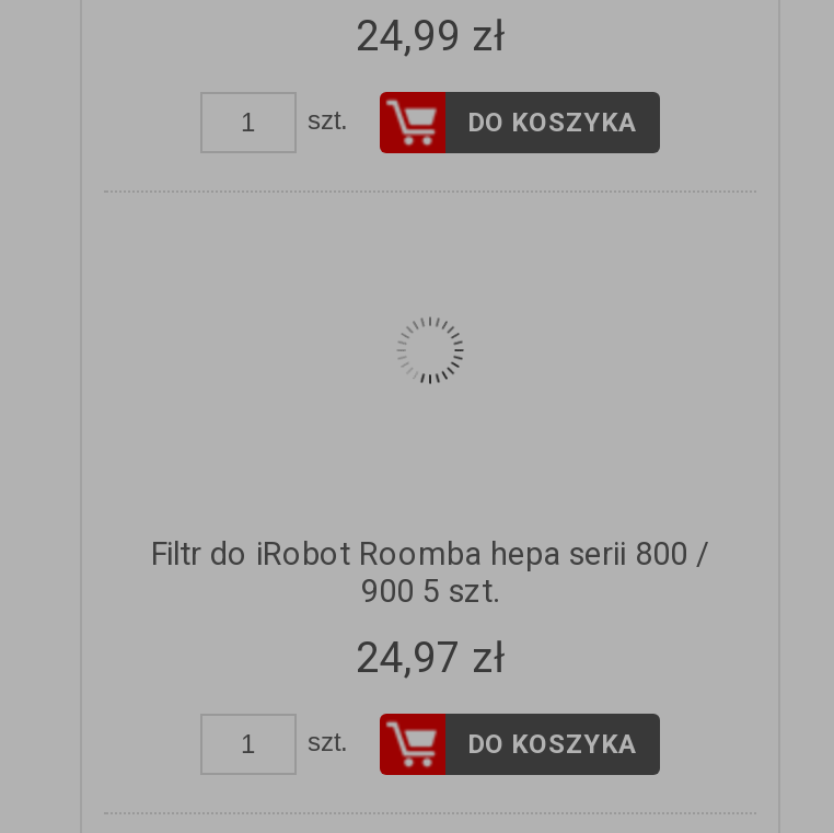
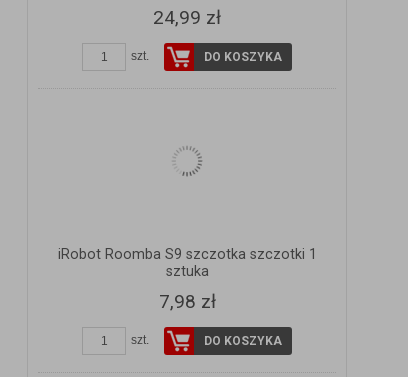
[151,537,709,684] Filtr do iRobot Roomba hepa serii 800 / | 900 5 szt. | 24,97 zł -> [57,246,316,313] iRobot Roomba S9 szczotka szczotki 1 | sztuka | 7,98 zł

